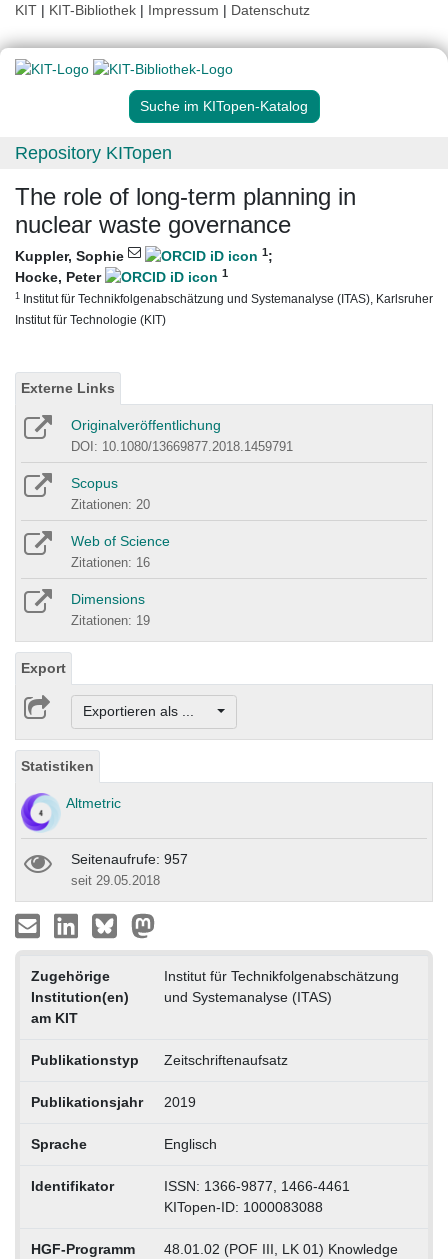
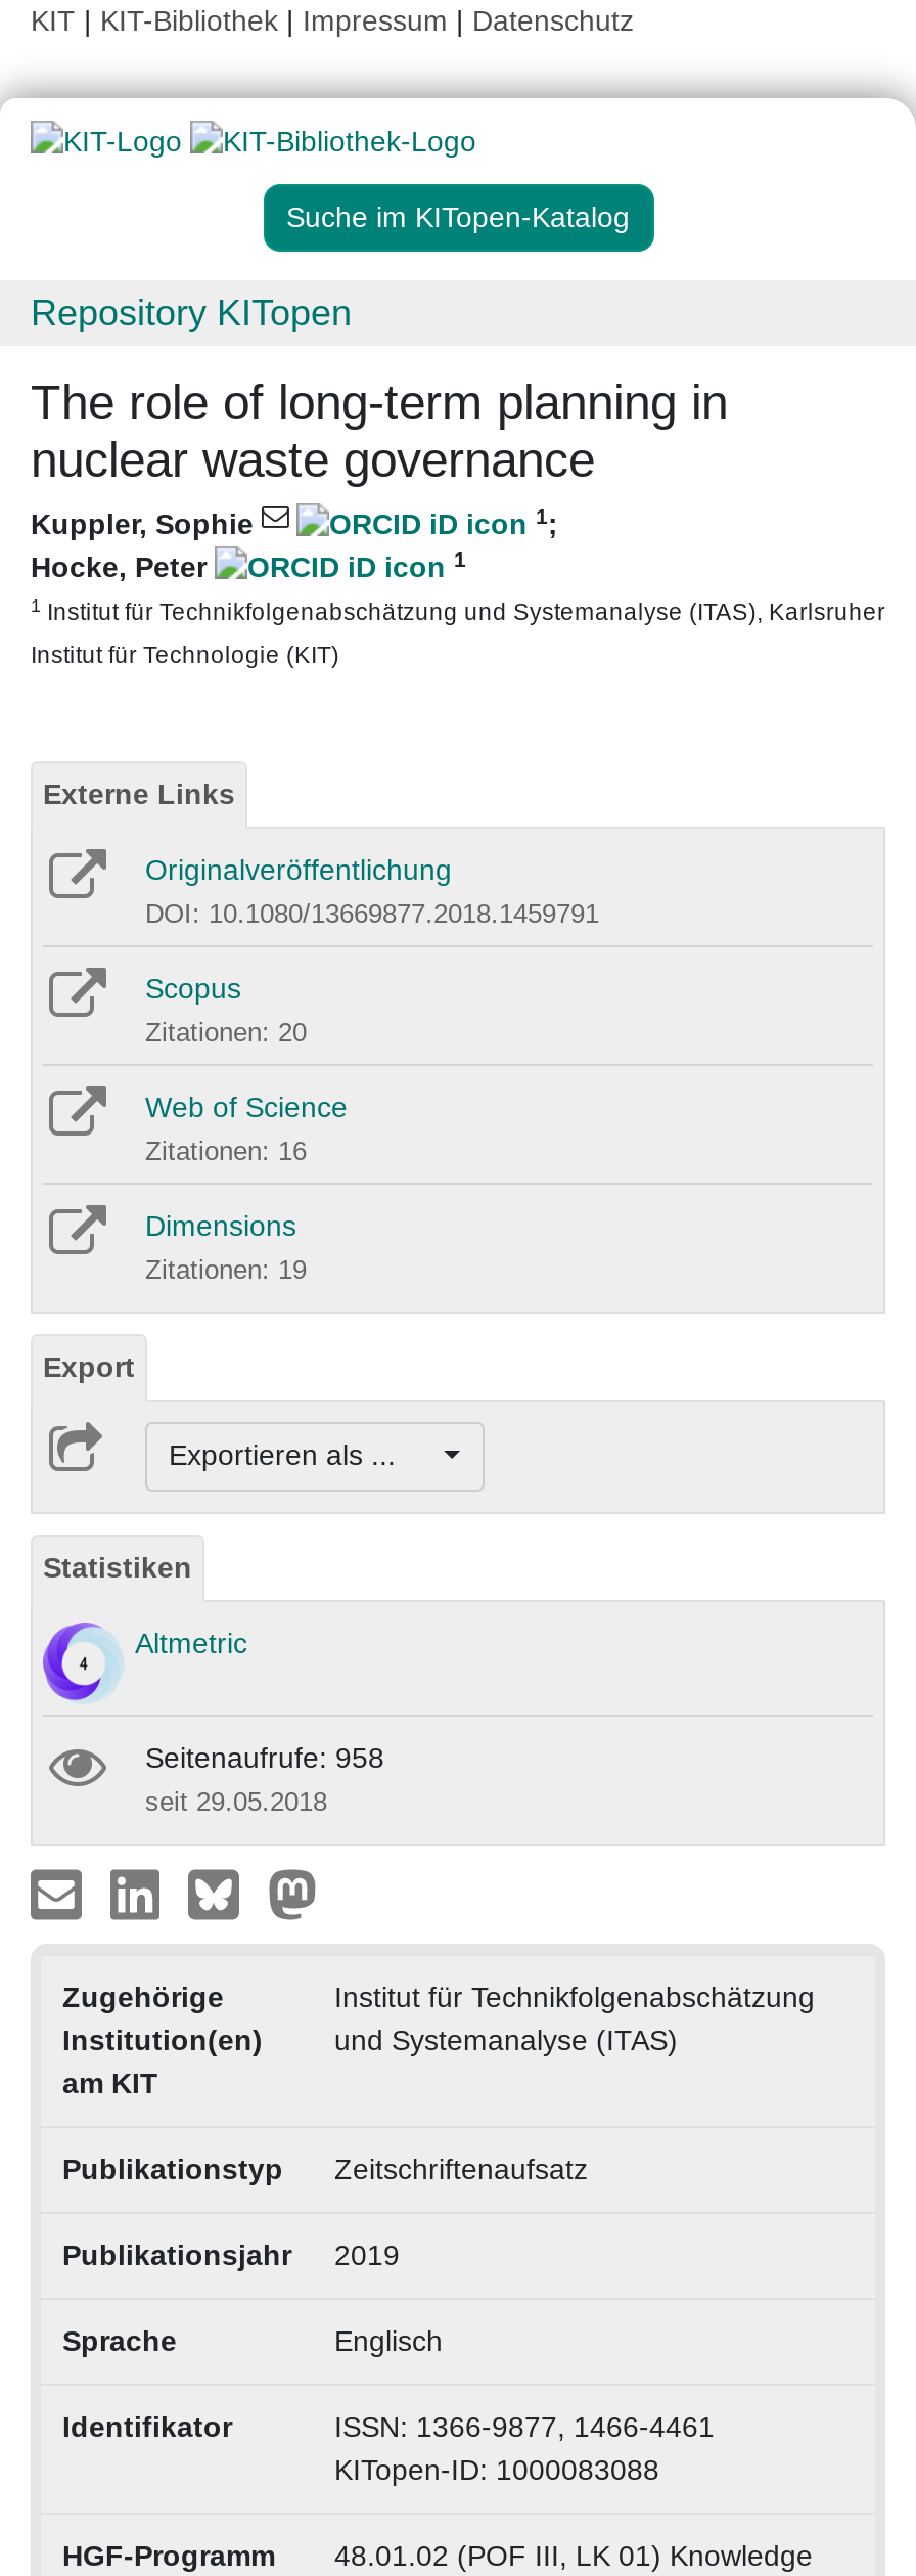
[71,850,188,866] Seitenaufrufe: 957 -> [145,1740,384,1773] Seitenaufrufe: 958

